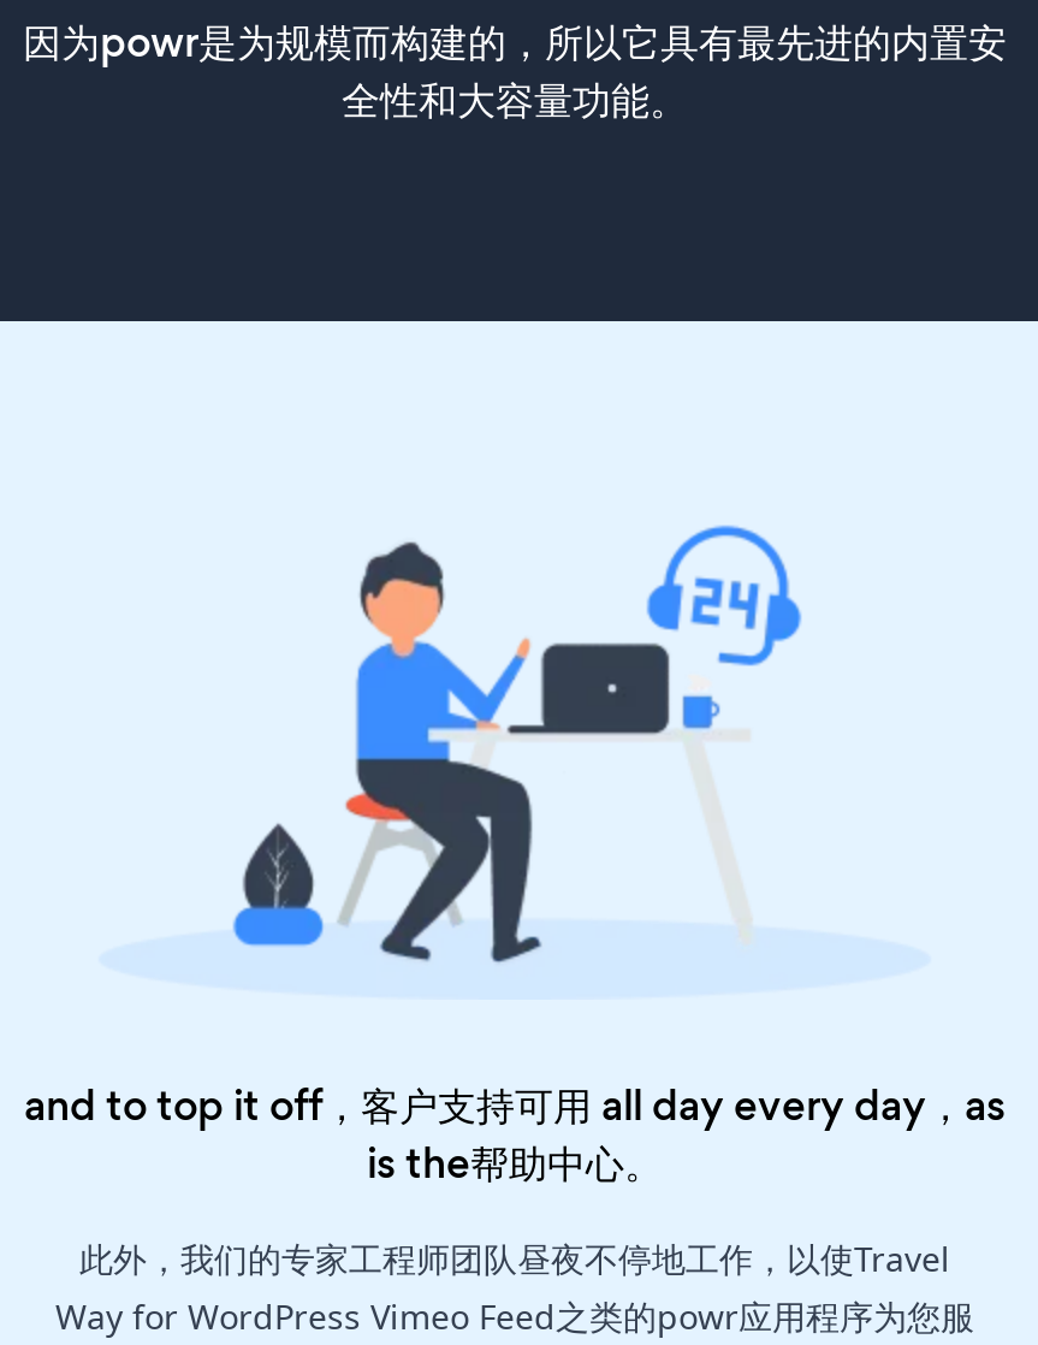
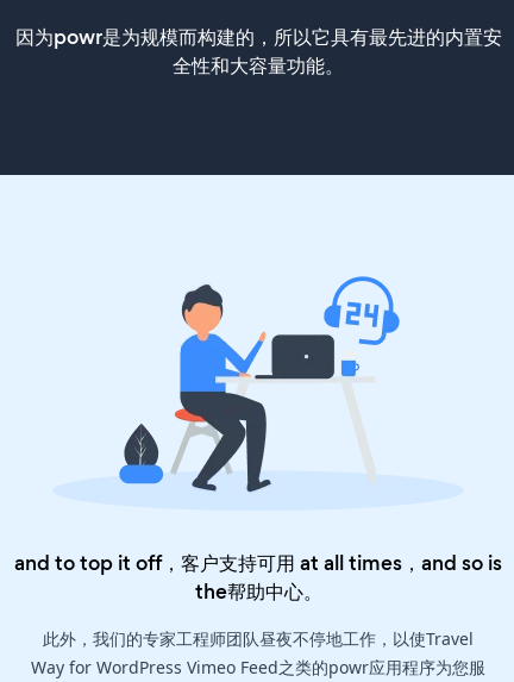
[24,1076,1006,1192] and to top it off，客户支持可用 all day every day，as | is the帮助中心。 -> [14,549,502,606] and to top it off，客户支持可用 at all times，and so is | the帮助中心。

